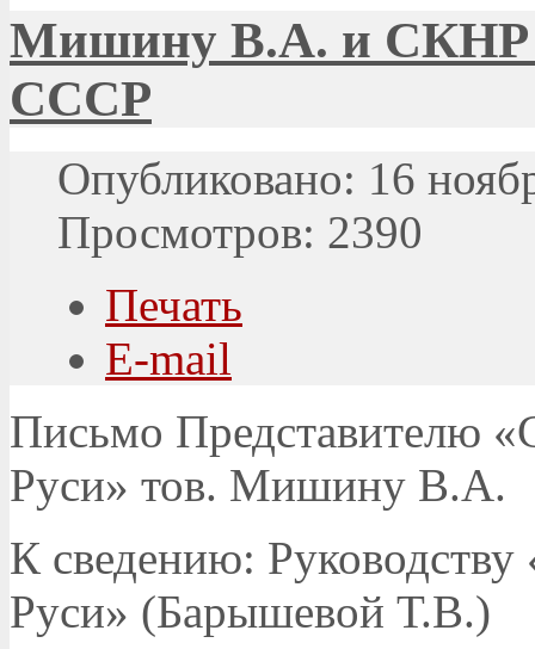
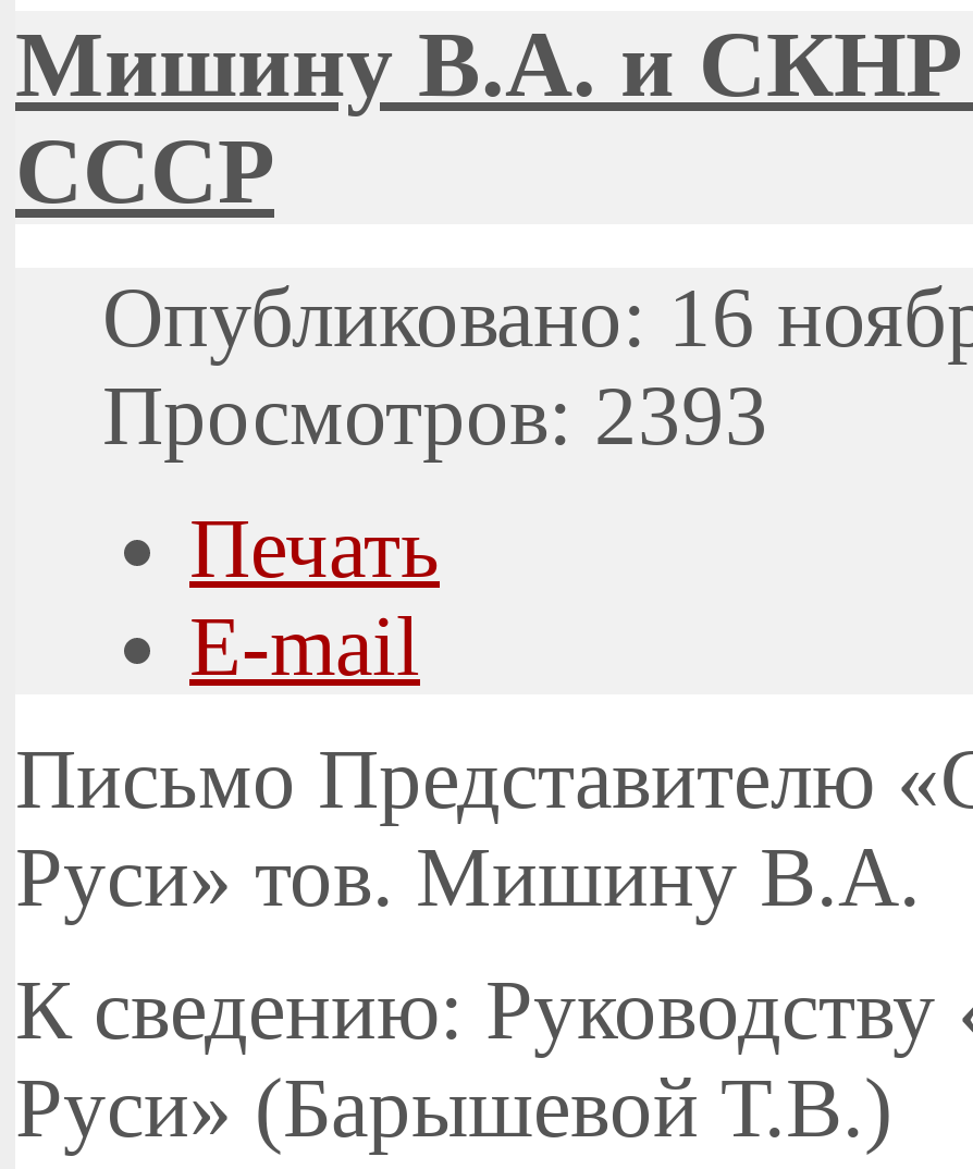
[57,206,423,257] Просмотров: 2390 -> [102,367,768,461] Просмотров: 2393

